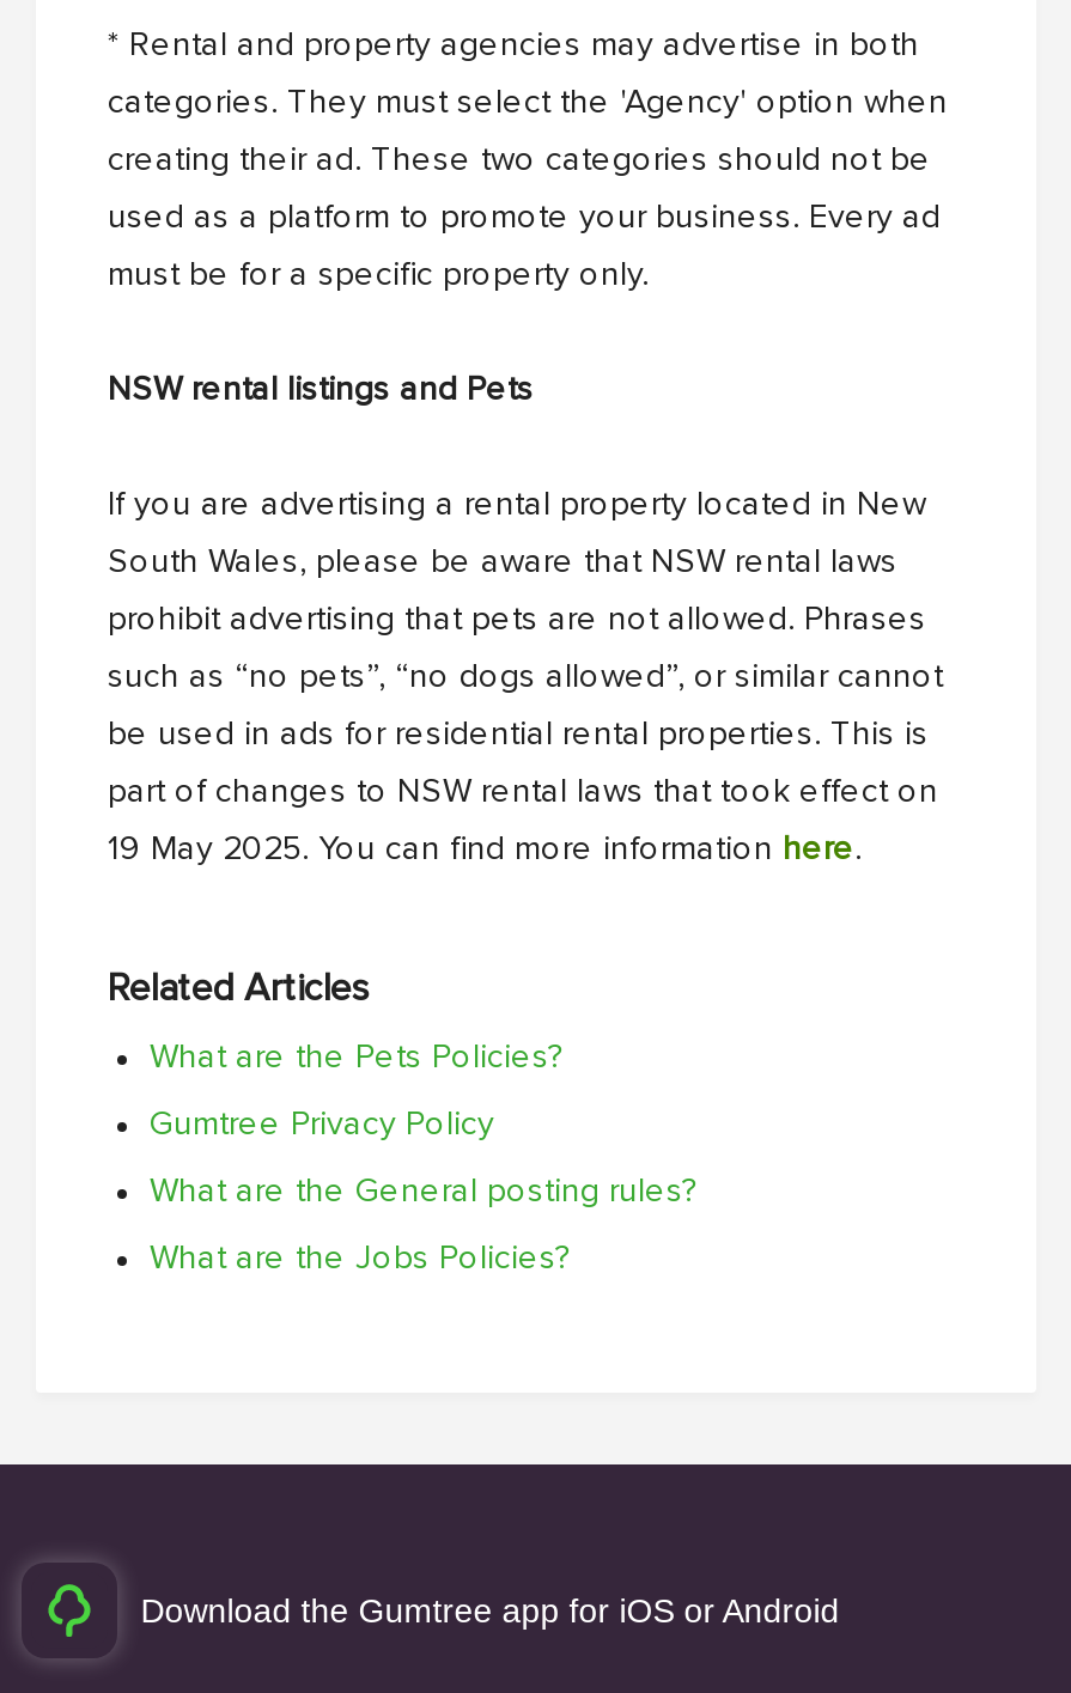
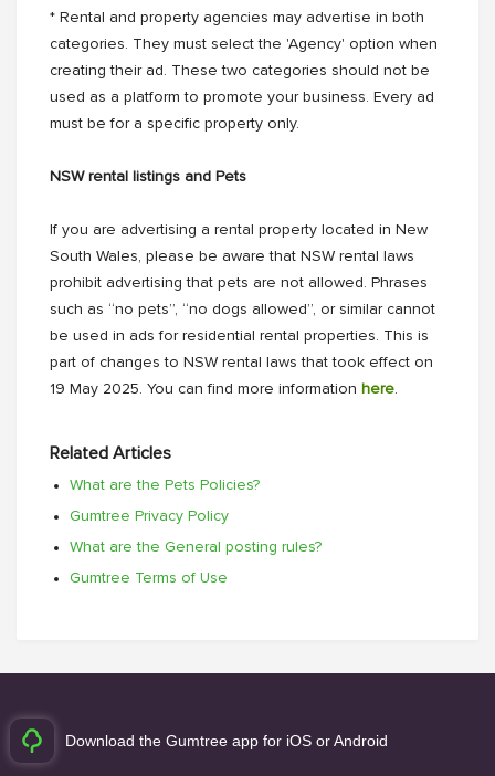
[150,1242,568,1275] What are the Jobs Policies? -> [69,570,227,586] Gumtree Terms of Use

